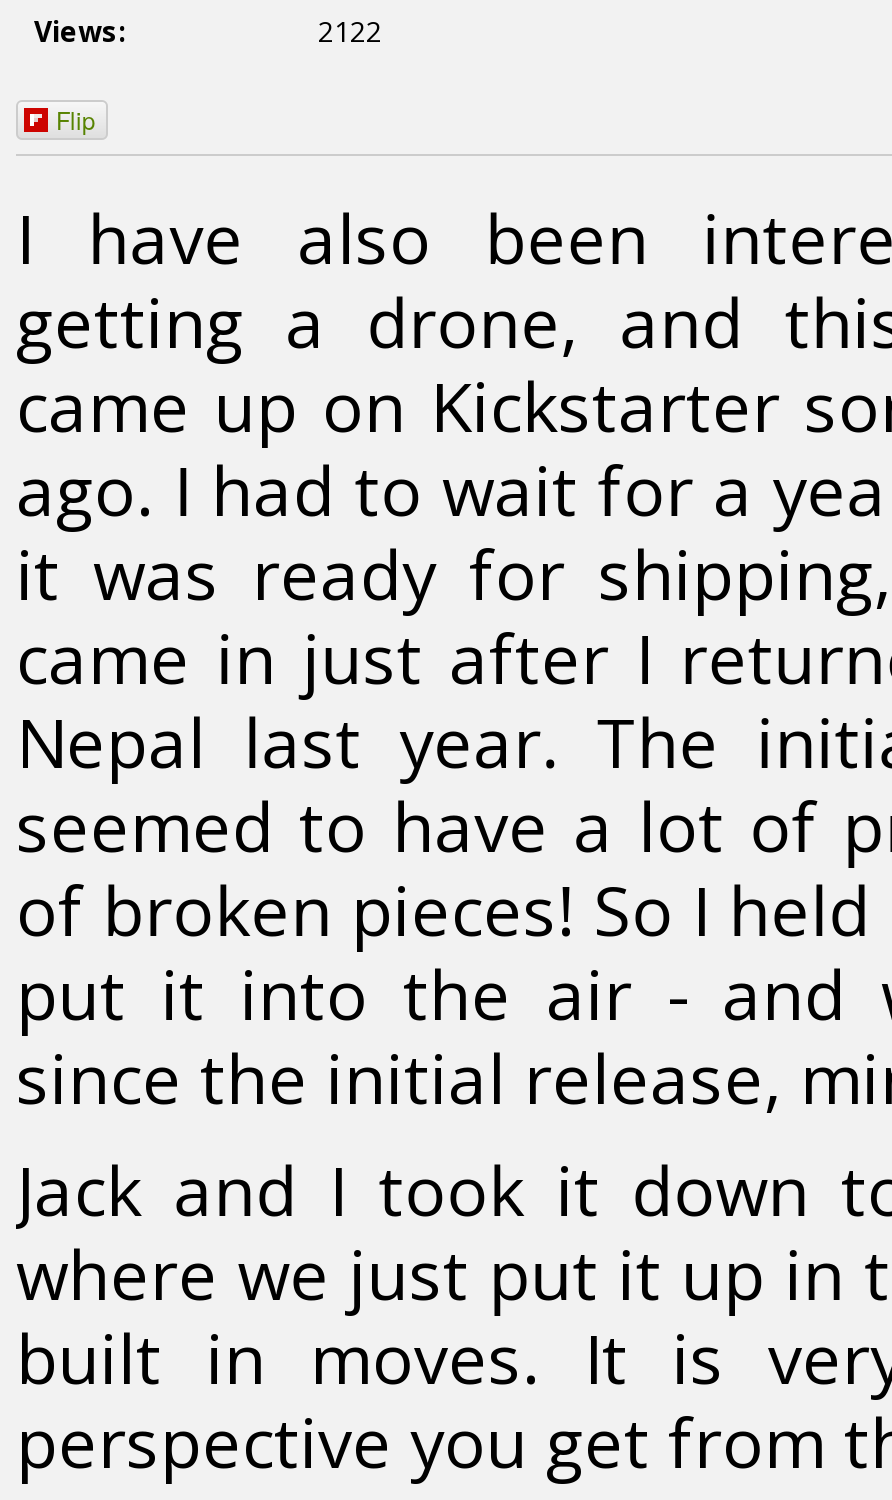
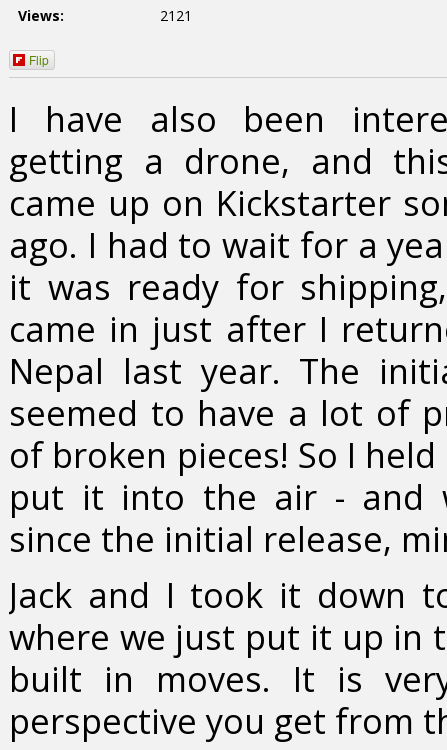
[318,11,382,49] 2122 -> [160,5,192,24] 2121

